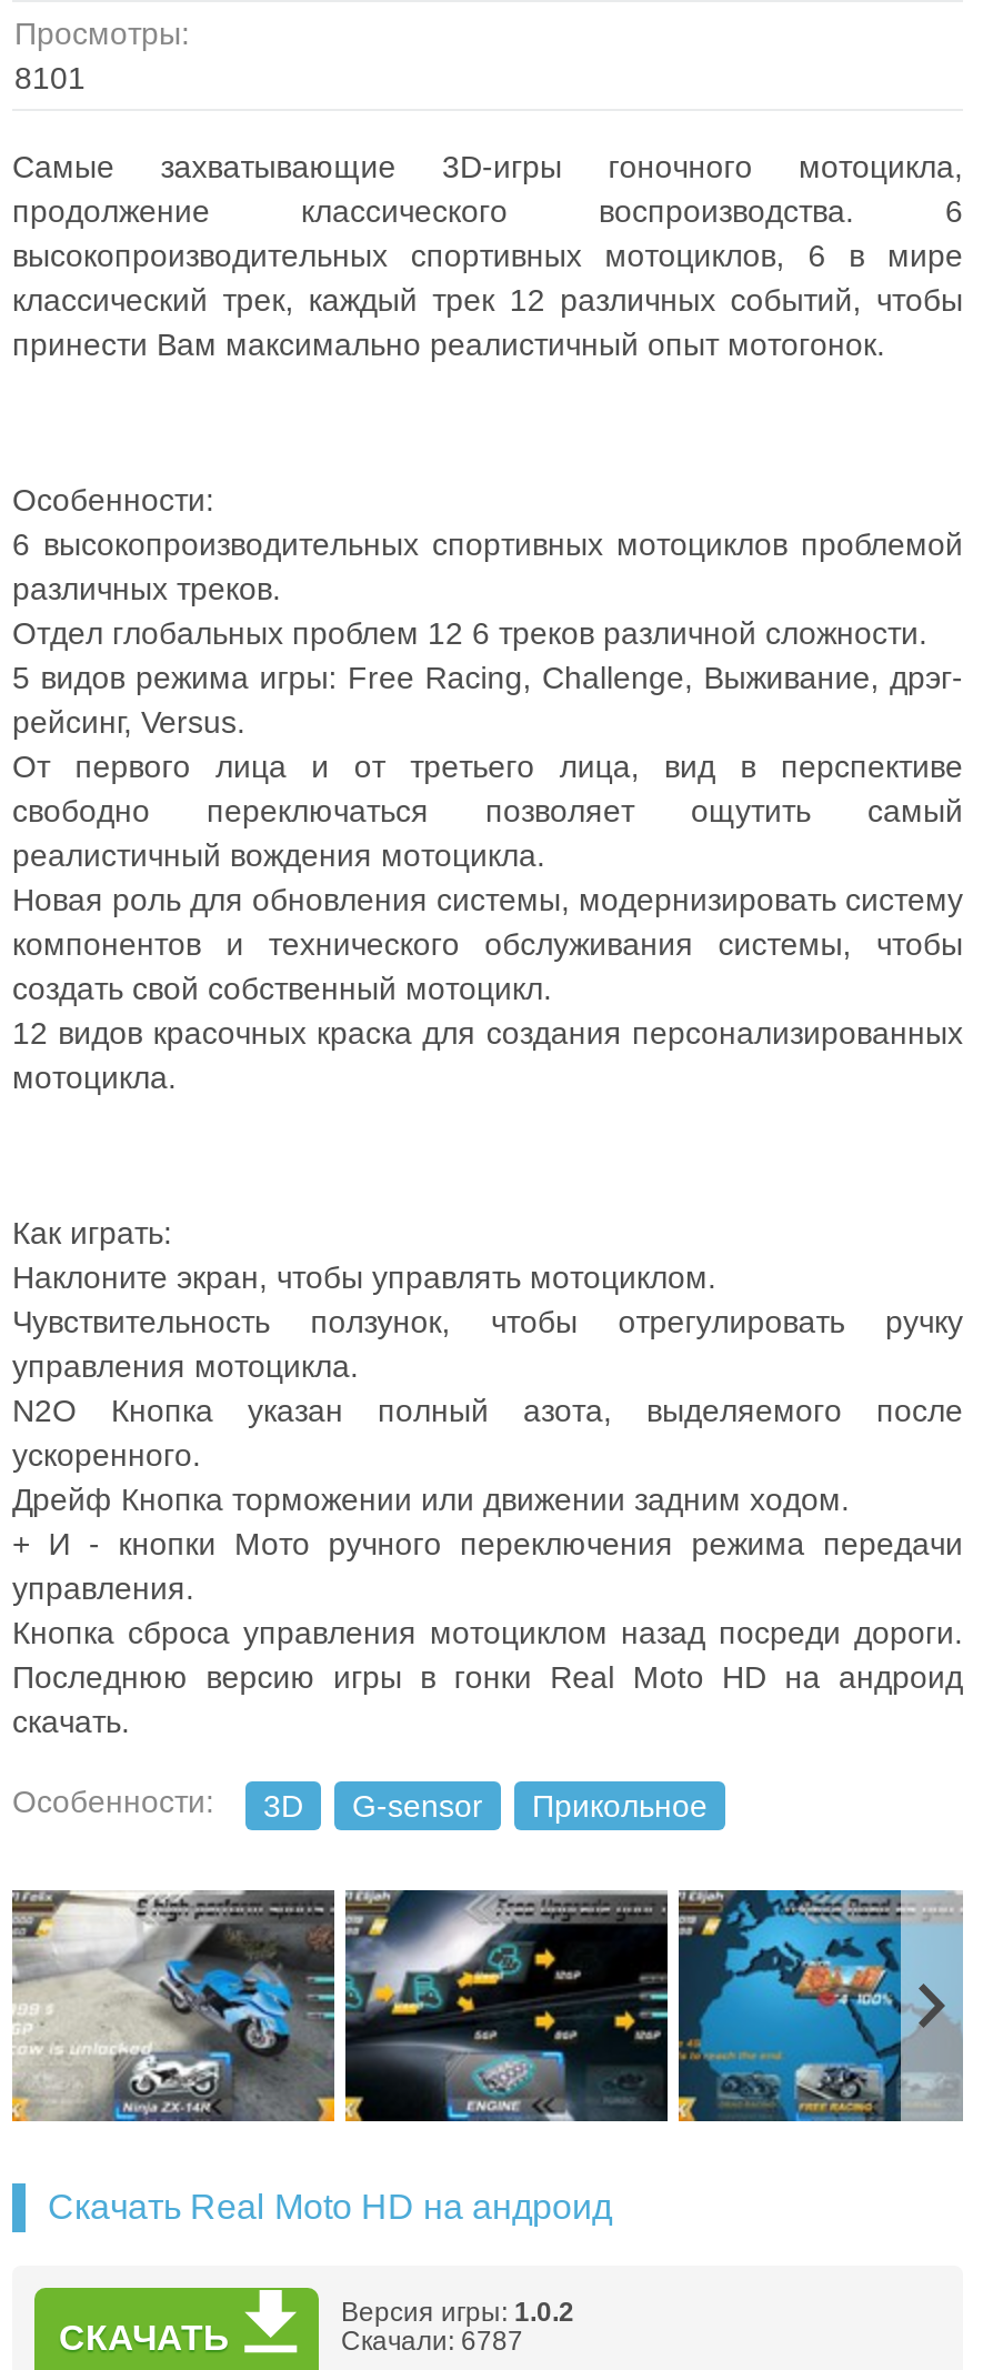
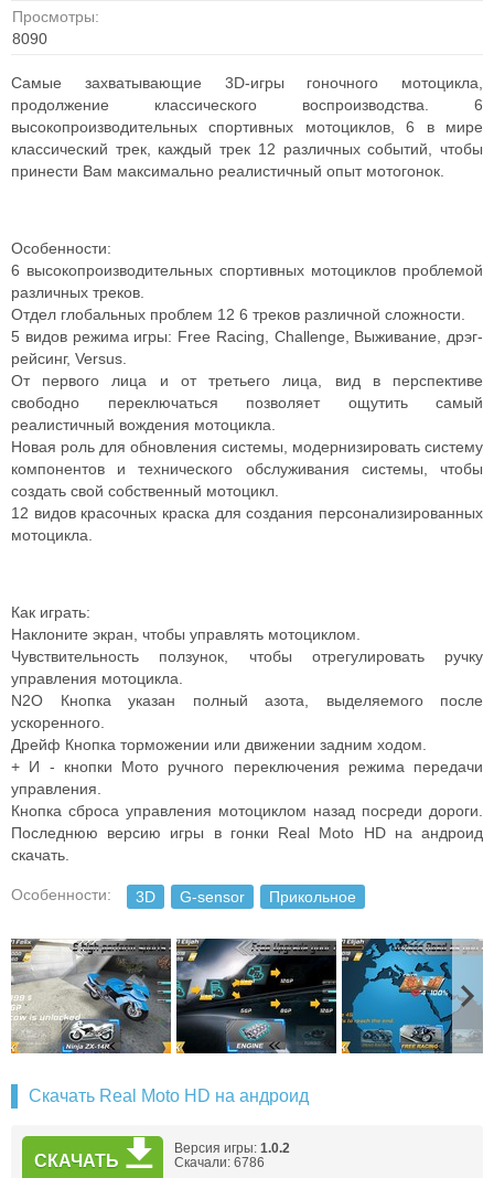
[14,60,86,96] 8101 -> [12,30,47,47] 8090
[341,2326,523,2357] Скачали: 6787 -> [174,1155,265,1170] Скачали: 6786

